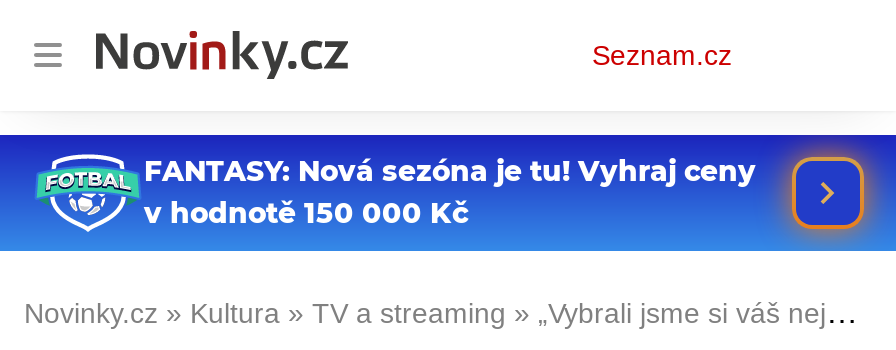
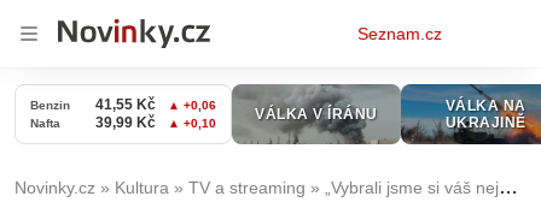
[6,133,890,253] [image] -> [4,82,537,150] [image]

